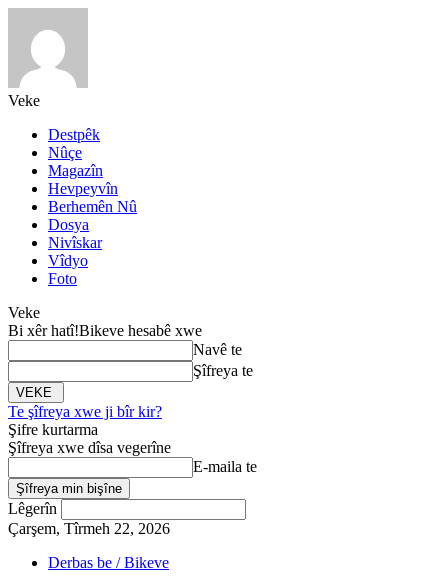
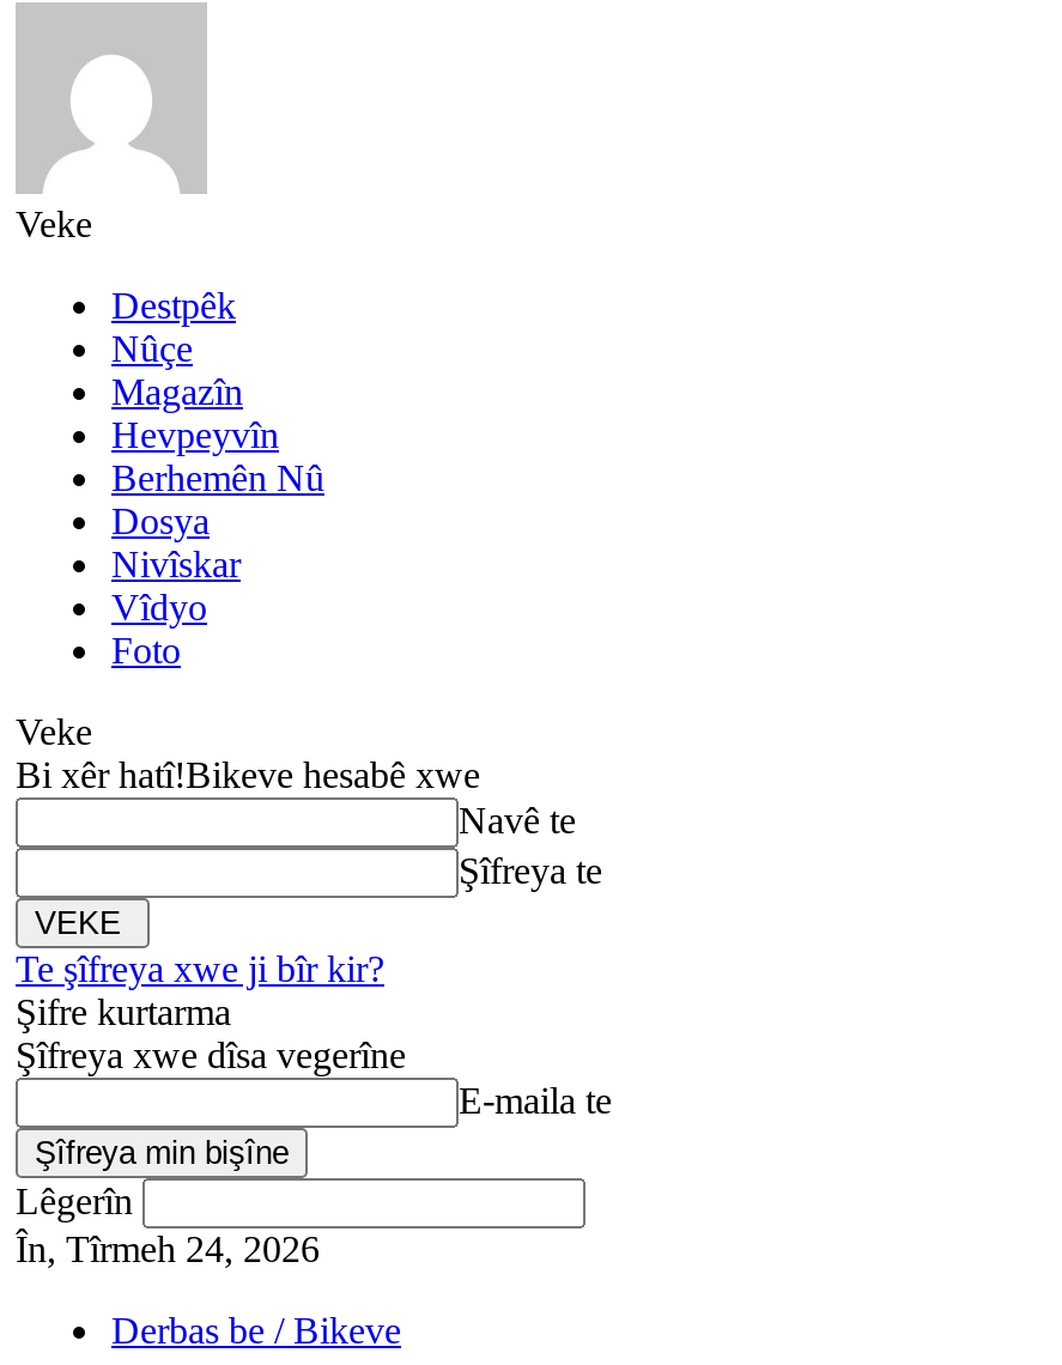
[8,520,170,537] Çarşem, Tîrmeh 22, 2026 -> [16,1228,320,1269] În, Tîrmeh 24, 2026

